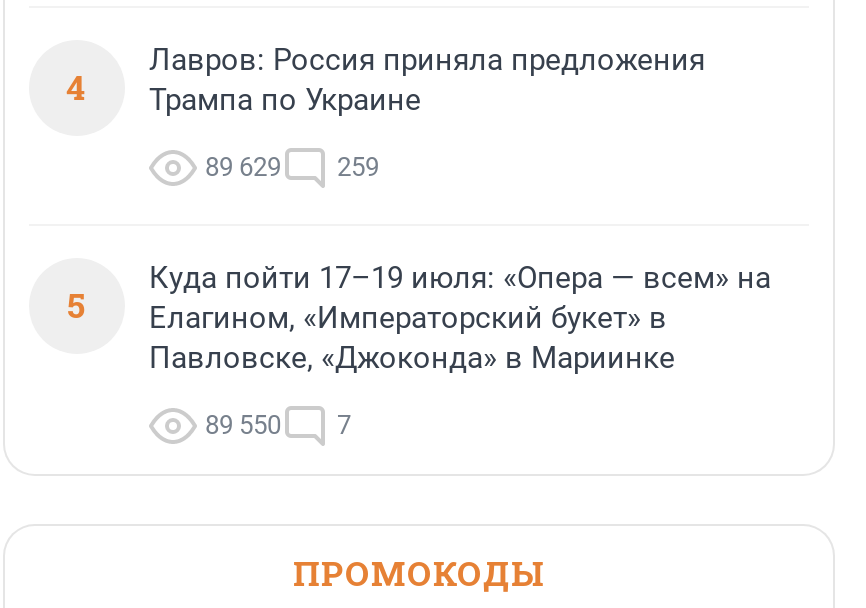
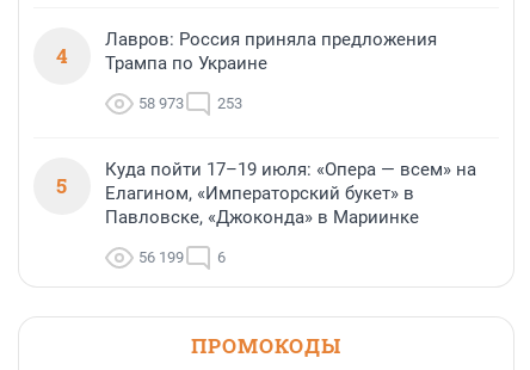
[205,152,281,182] 89 629 -> [138,94,184,112] 58 973
[337,152,379,182] 259 -> [217,94,242,112] 253
[205,410,281,440] 89 550 -> [138,248,184,266] 56 199
[337,410,351,440] 7 -> [217,248,226,266] 6

